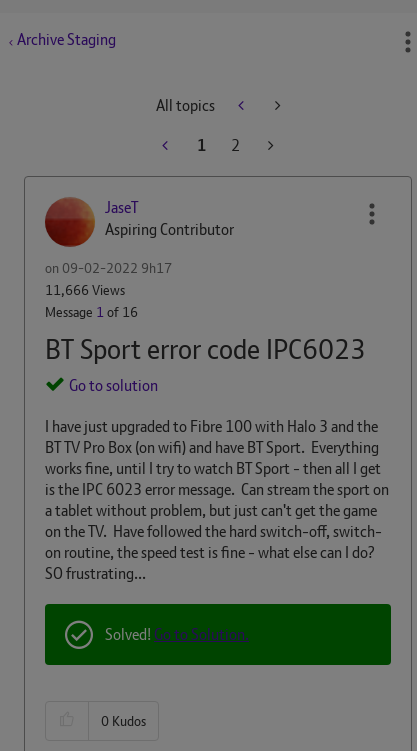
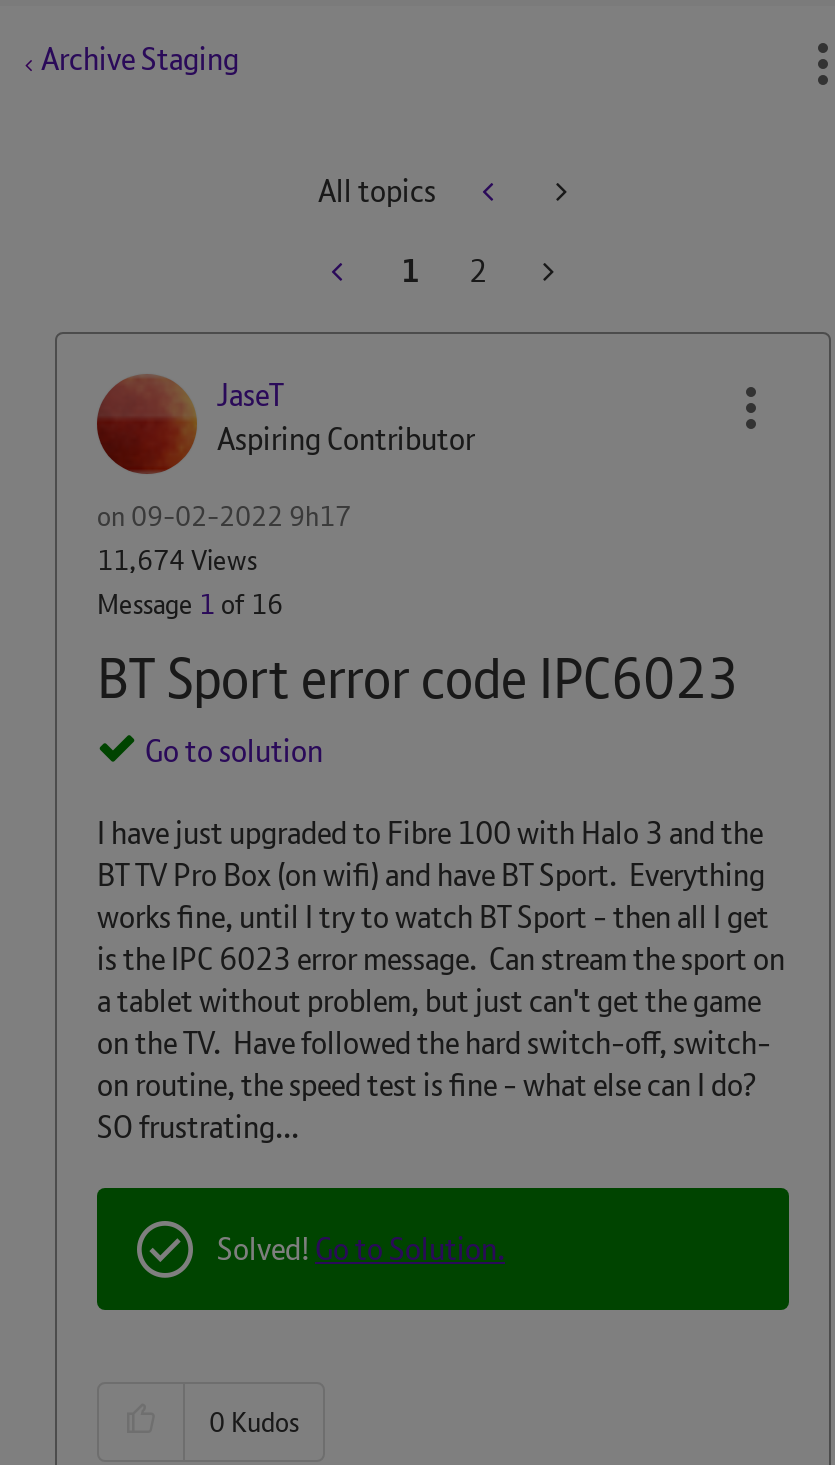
[45,281,125,299] 11,666 Views -> [97,542,257,578] 11,674 Views

